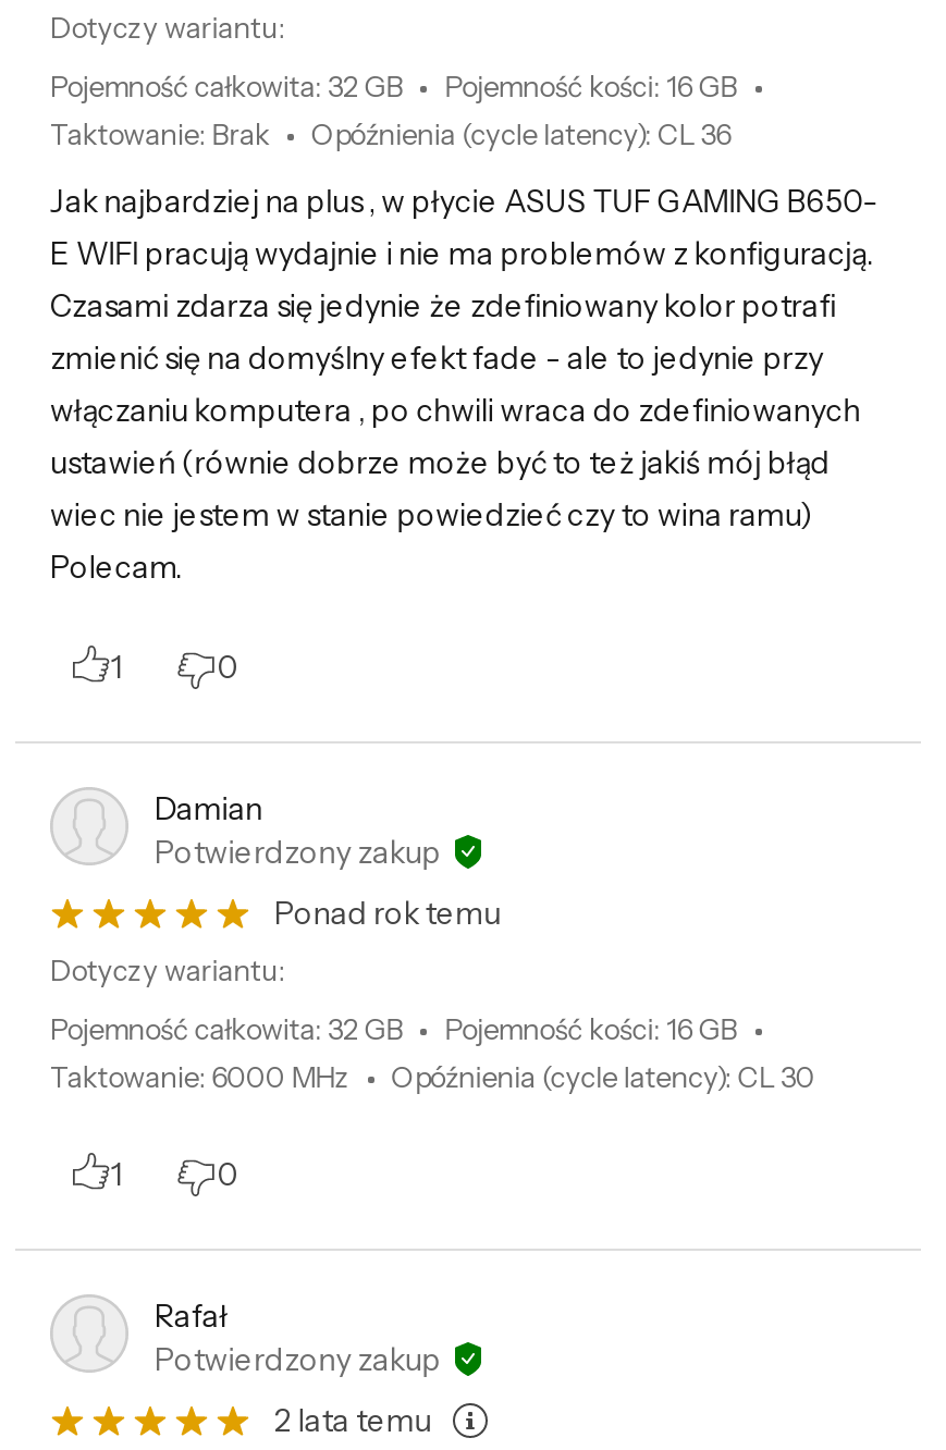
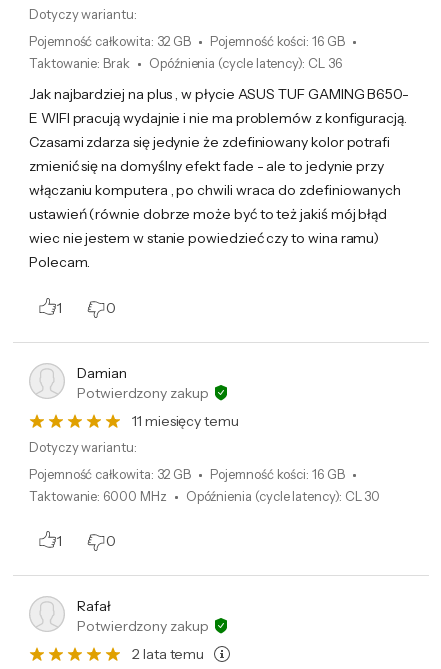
[274,894,501,933] Ponad rok temu -> [132,412,239,430] 11 miesięcy temu

